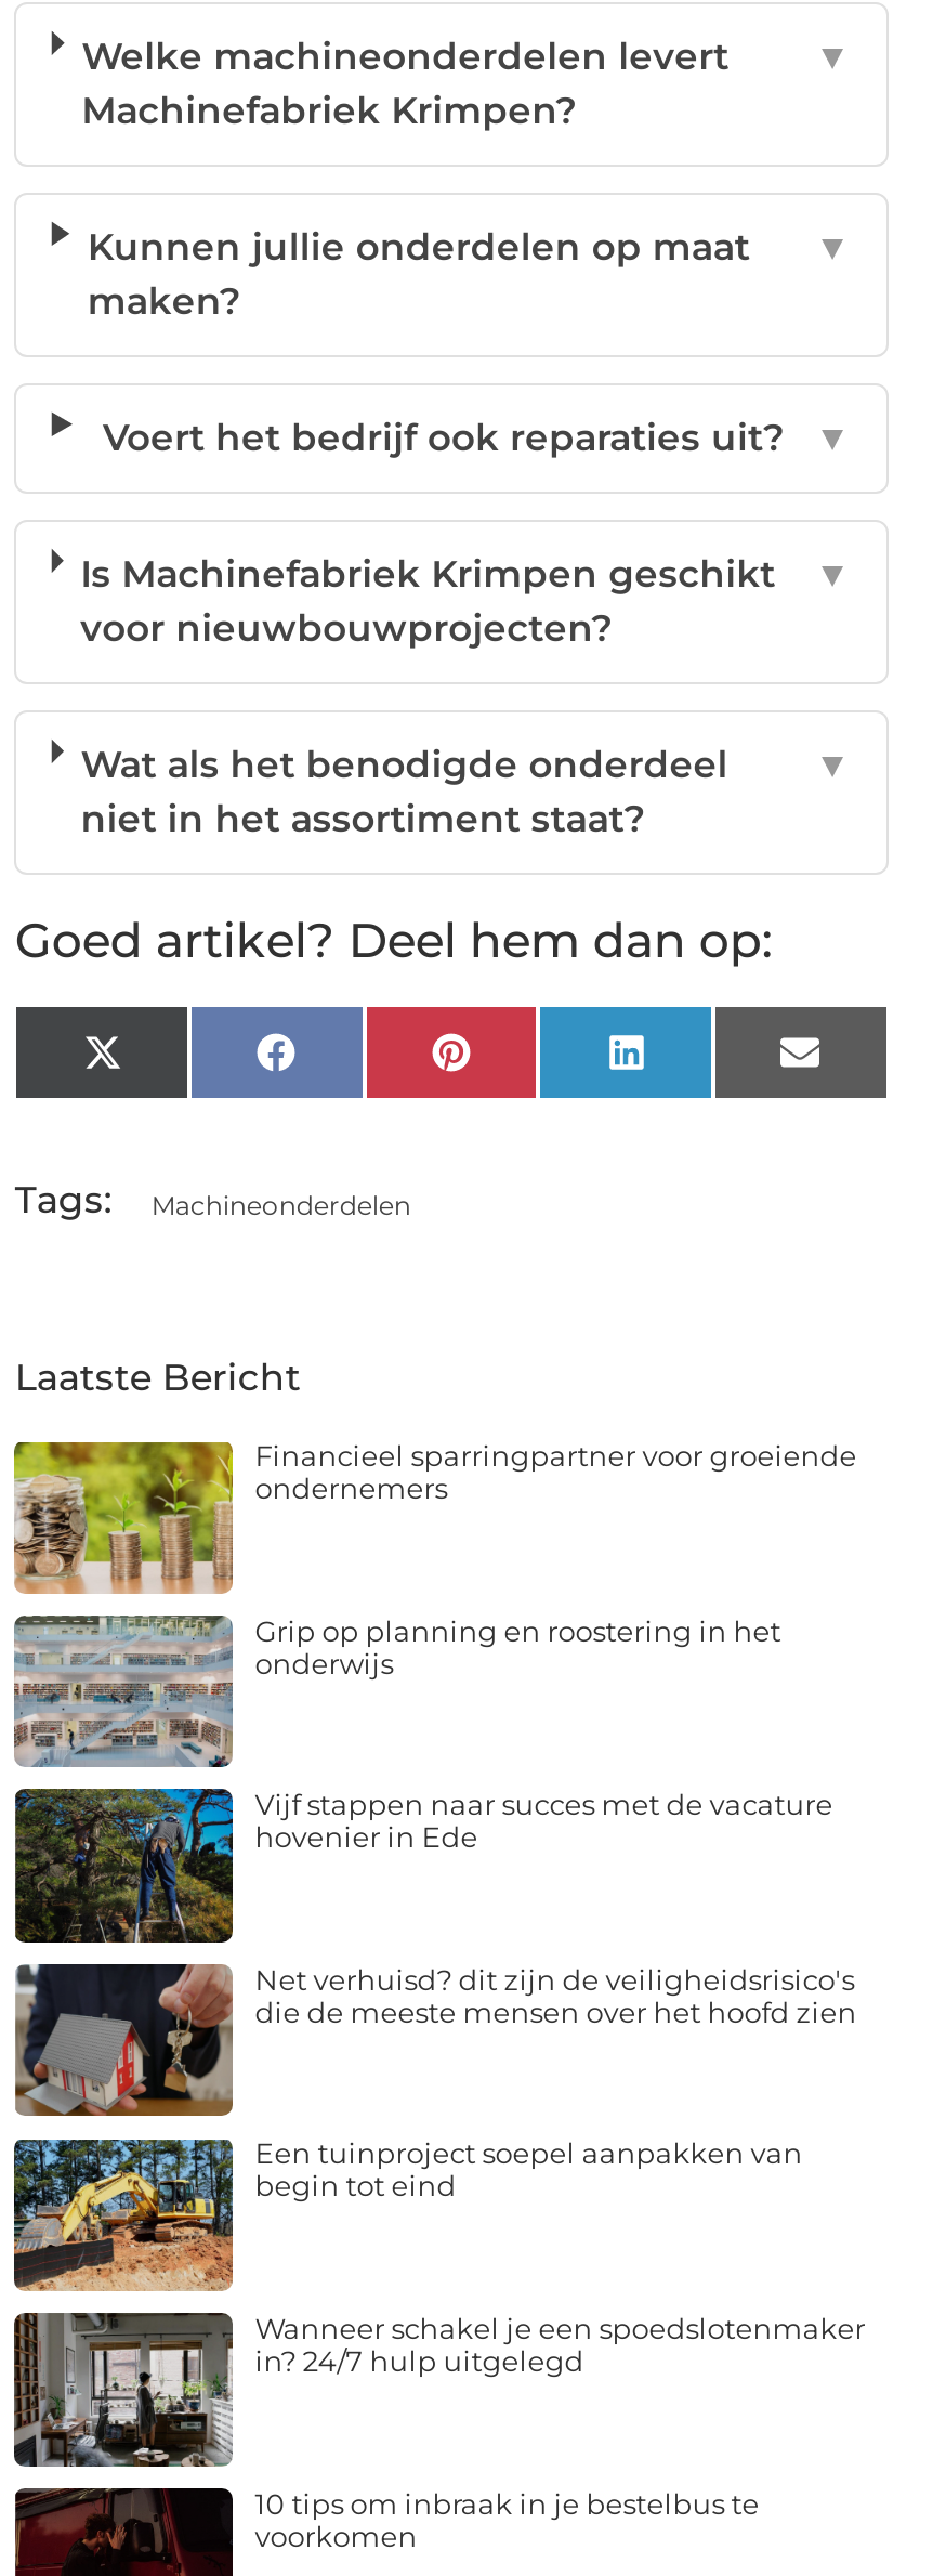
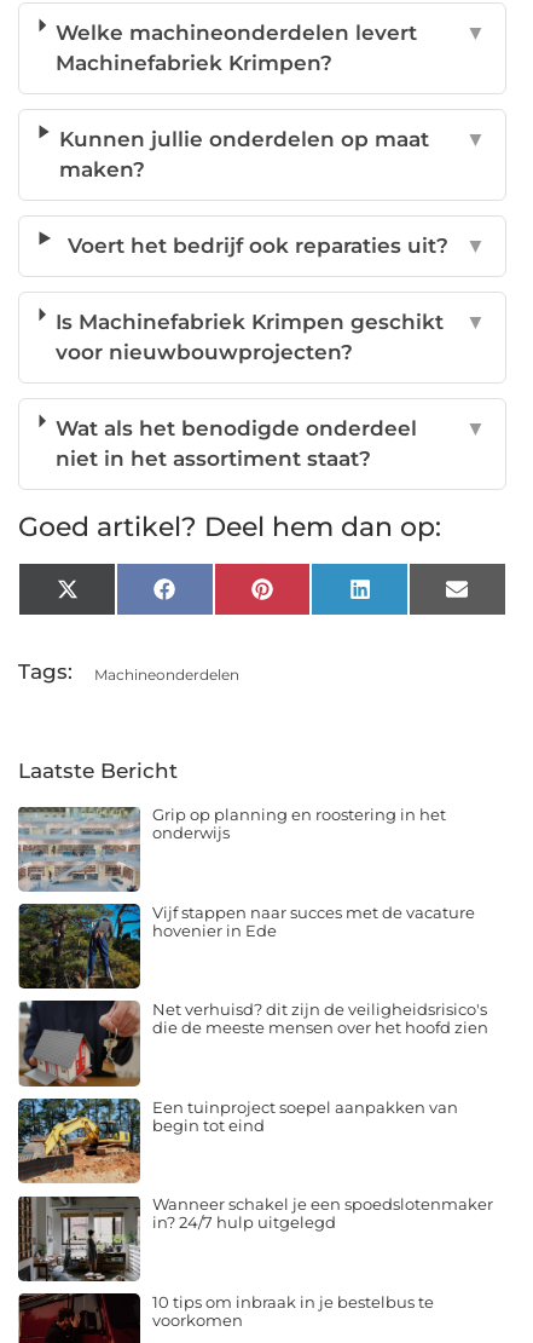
[12,1439,857,1594] [image] | Financieel sparringpartner voor groeiende | ondernemers -> none

